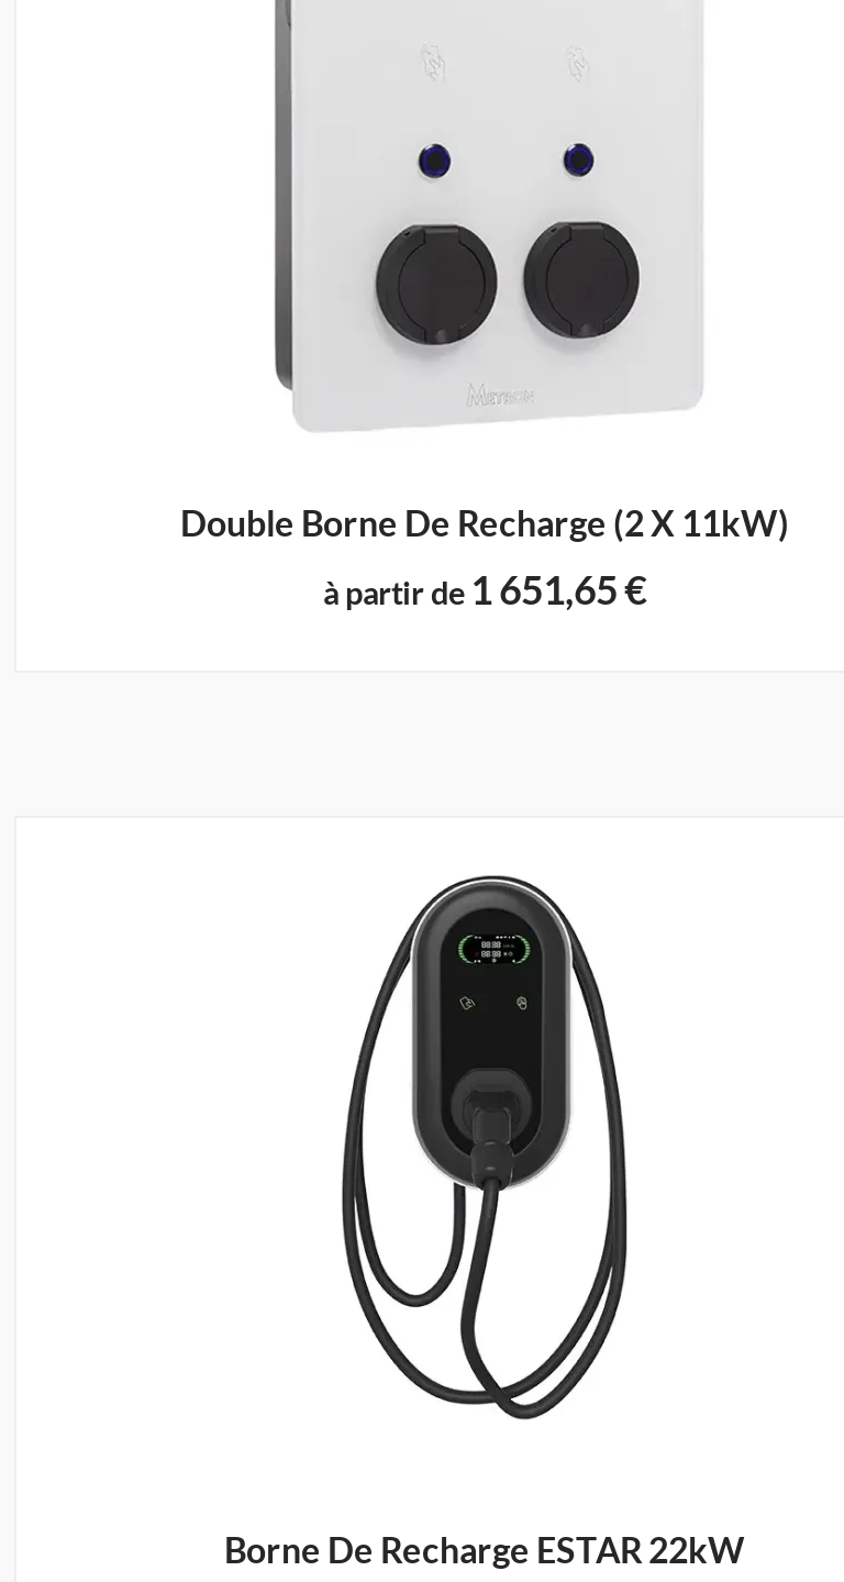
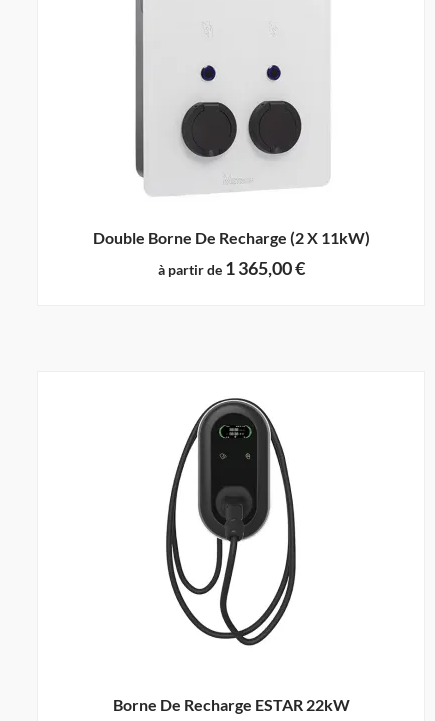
[323,565,646,613] à partir de 1 651,65 € -> [157,257,304,279] à partir de 1 365,00 €

